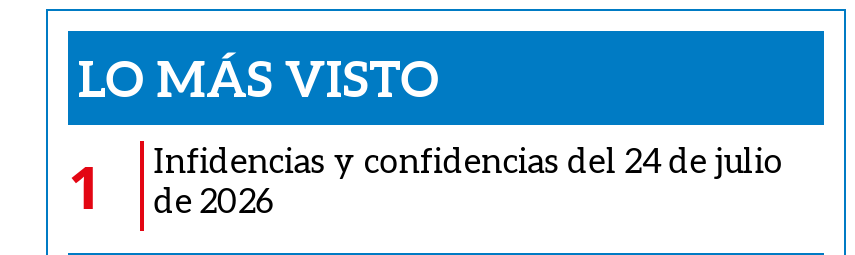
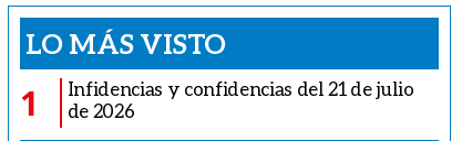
[154,139,783,181] Infidencias y confidencias del 24 de julio -> [67,77,414,100] Infidencias y confidencias del 21 de julio

